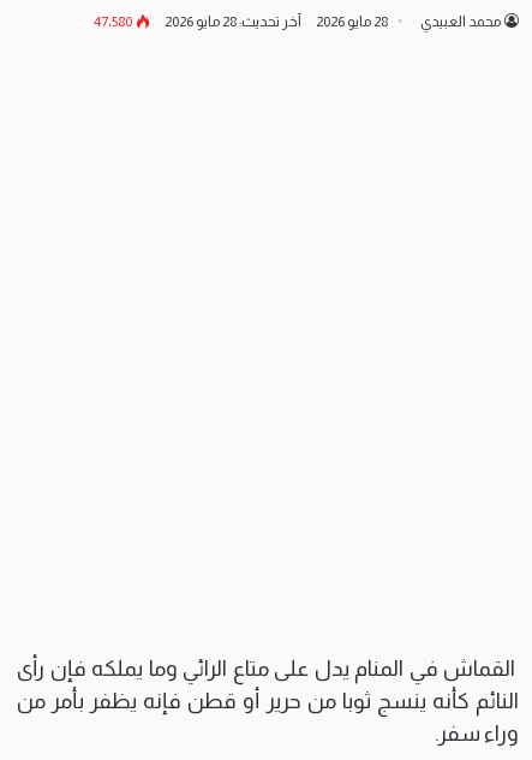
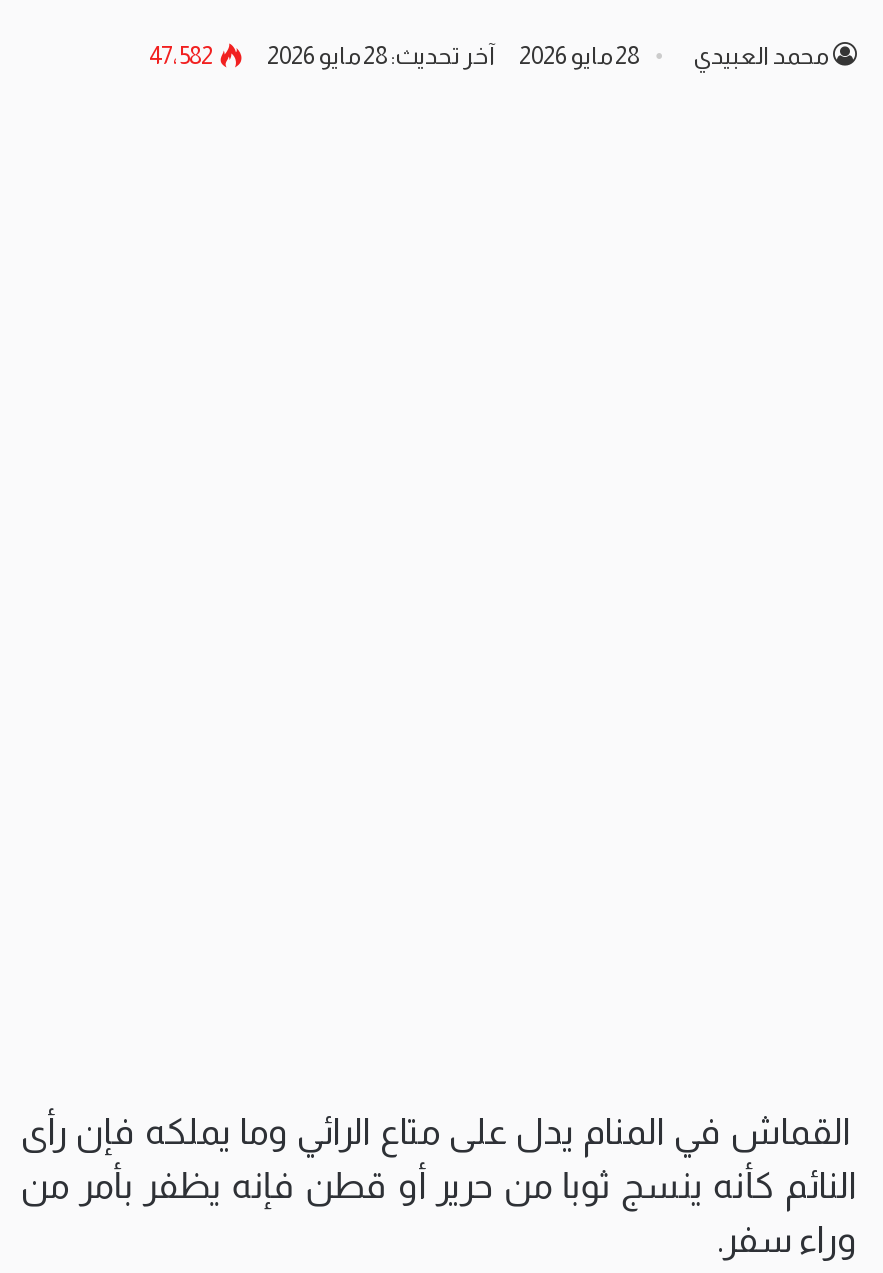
[94,13,132,30] 47٬580 -> [149,42,213,70] 47٬582

